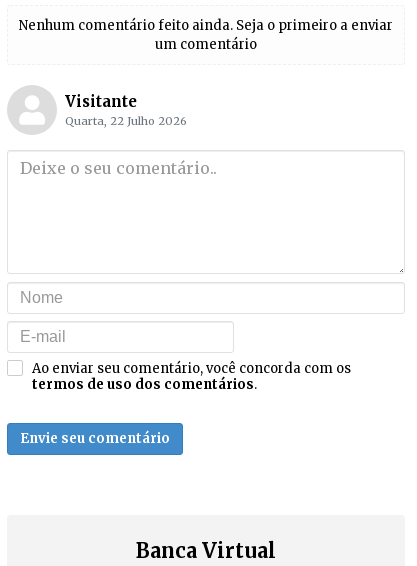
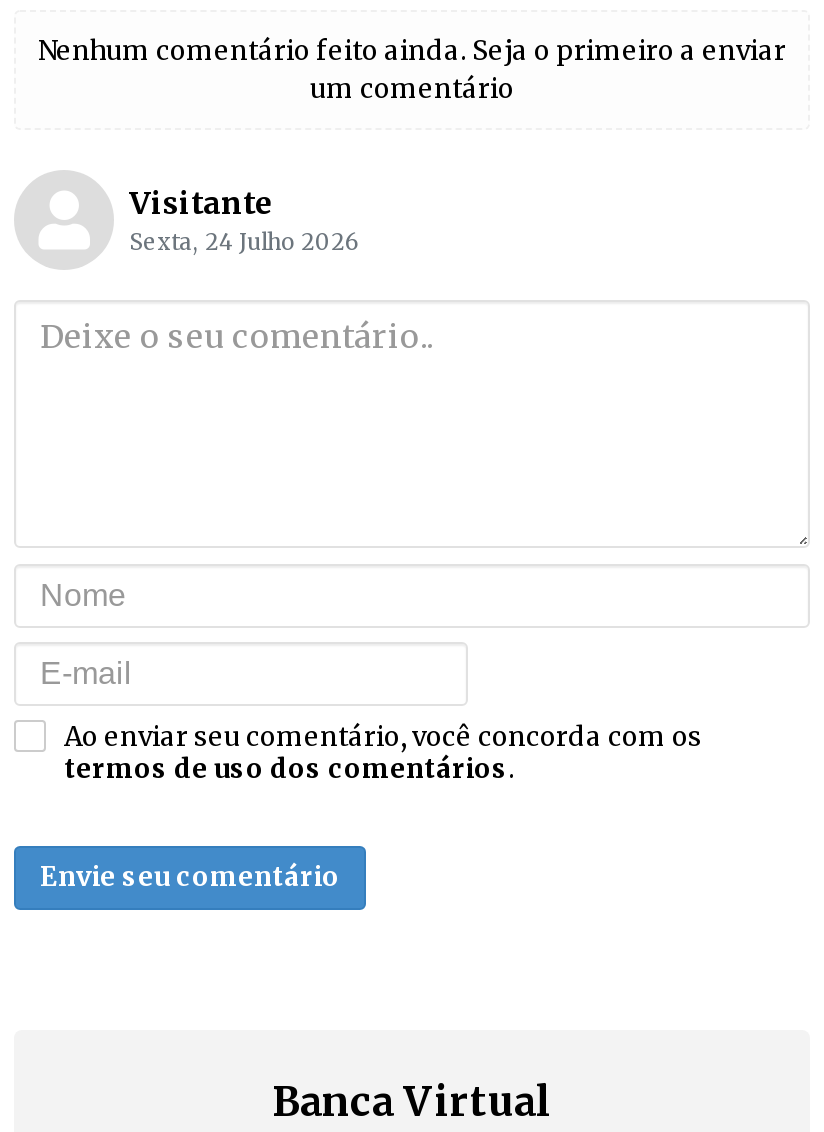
[64,114,186,128] Quarta, 22 Julho 2026 -> [129,229,359,257] Sexta, 24 Julho 2026

